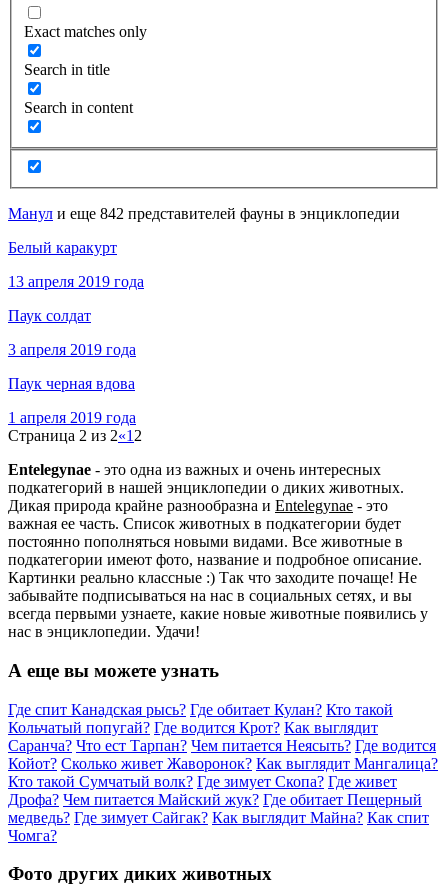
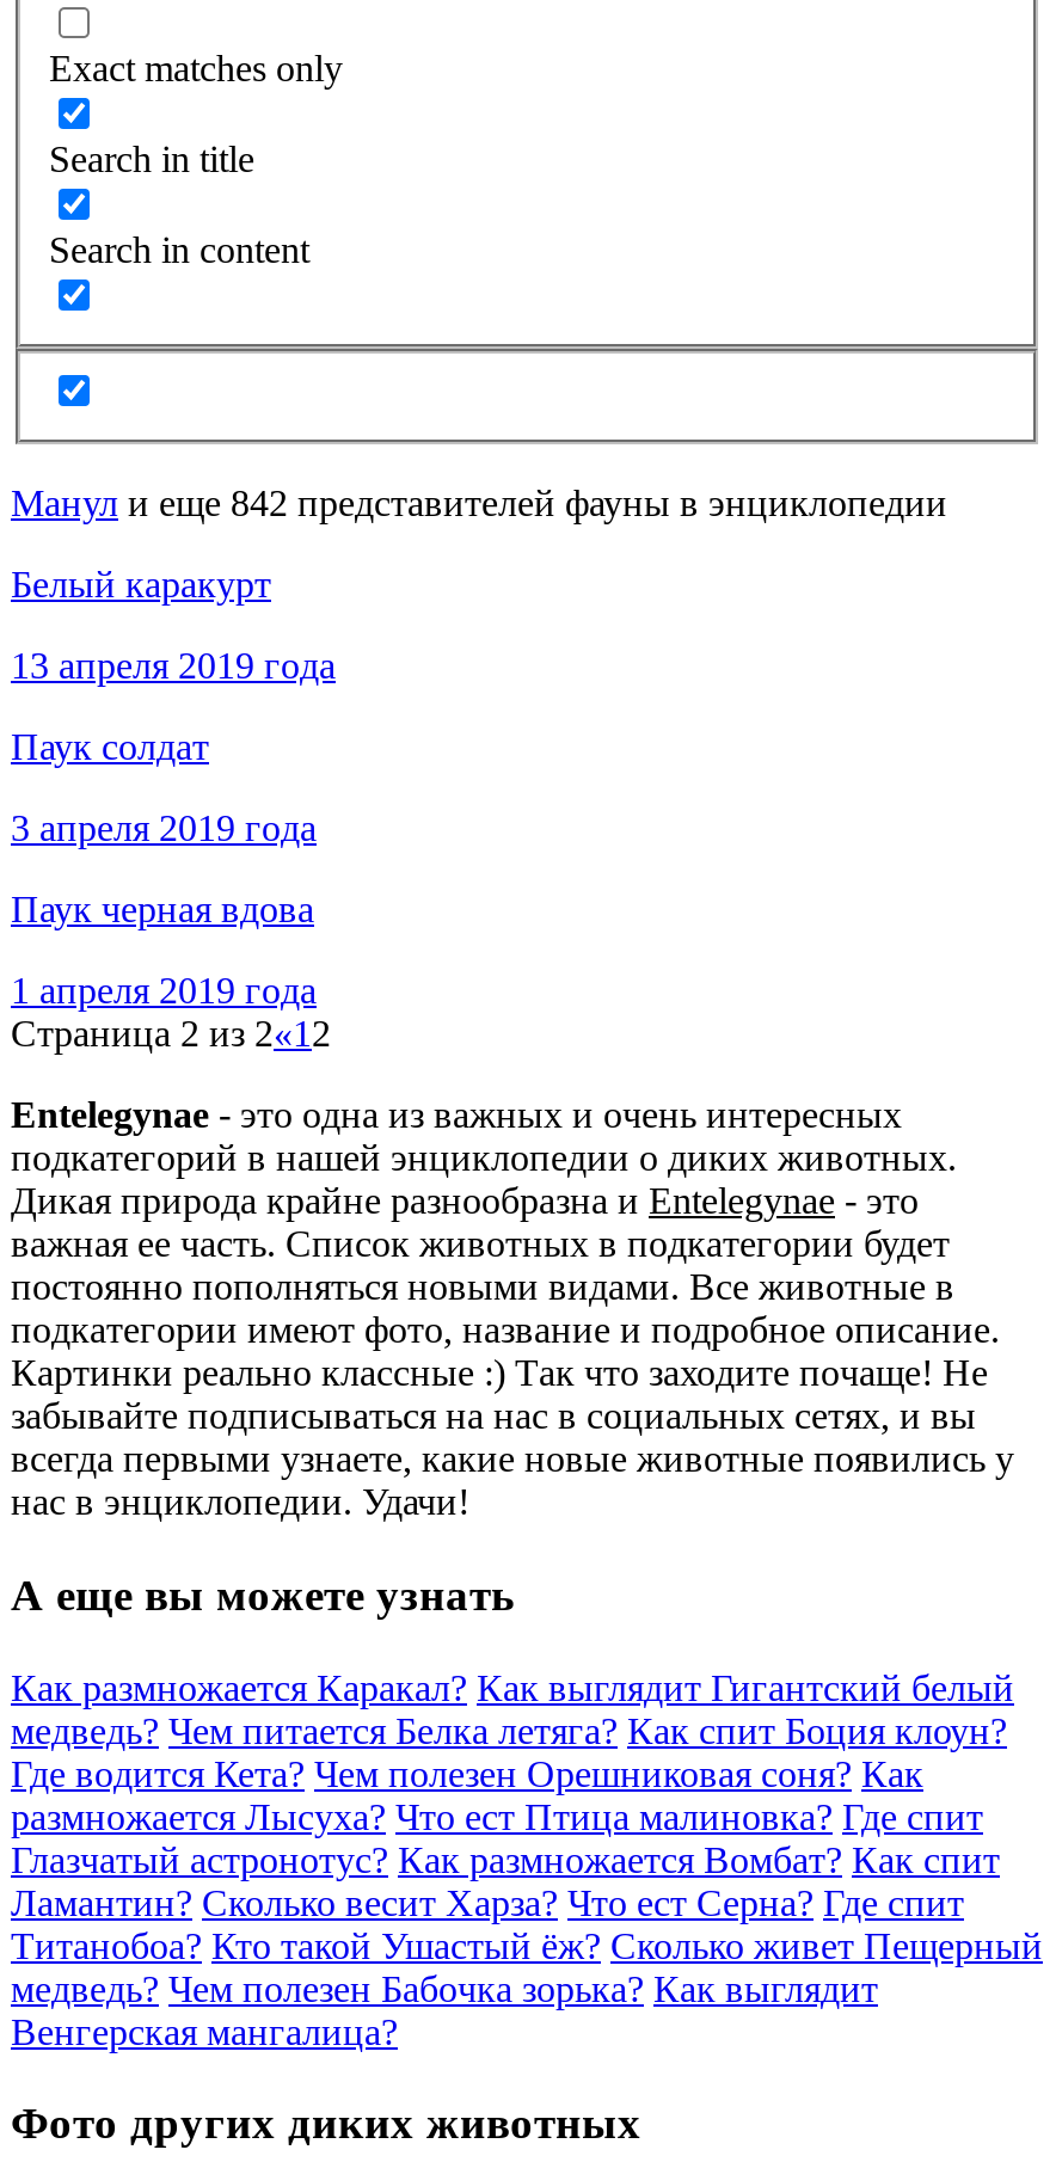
[8,700,438,843] Где спит Канадская рысь? Где обитает Кулан? Кто такой | Кольчатый попугай? Где водится Крот? Как выглядит | Саранча? Что ест Тарпан? Чем питается Неясыть? Где водится | Койот? Сколько живет Жаворонок? Как выглядит Мангалица? | Кто такой Сумчатый волк? Где зимует Скопа? Где живет | Дрофа? Чем питается Майский жук? Где обитает Пещерный | медведь? Где зимует Сайгак? Как выглядит Майна? Как спит | Чомга? -> [11,1666,1043,2051] Как размножается Каракал? Как выглядит Гигантский белый | медведь? Чем питается Белка летяга? Как спит Боция клоун? | Где водится Кета? Чем полезен Орешниковая соня? Как | размножается Лысуха? Что ест Птица малиновка? Где спит | Глазчатый астронотус? Как размножается Вомбат? Как спит | Ламантин? Сколько весит Харза? Что ест Серна? Где спит | Титанобоа? Кто такой Ушастый ёж? Сколько живет Пещерный | медведь? Чем полезен Бабочка зорька? Как выглядит | Венгерская мангалица?

